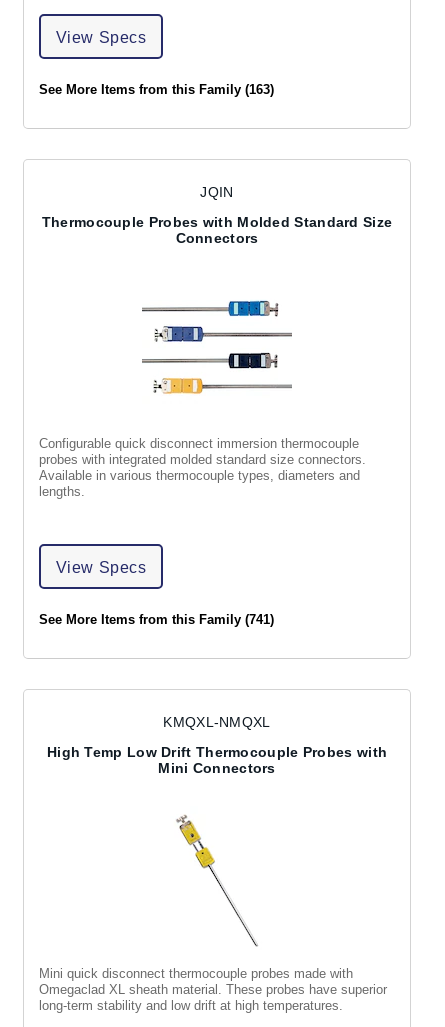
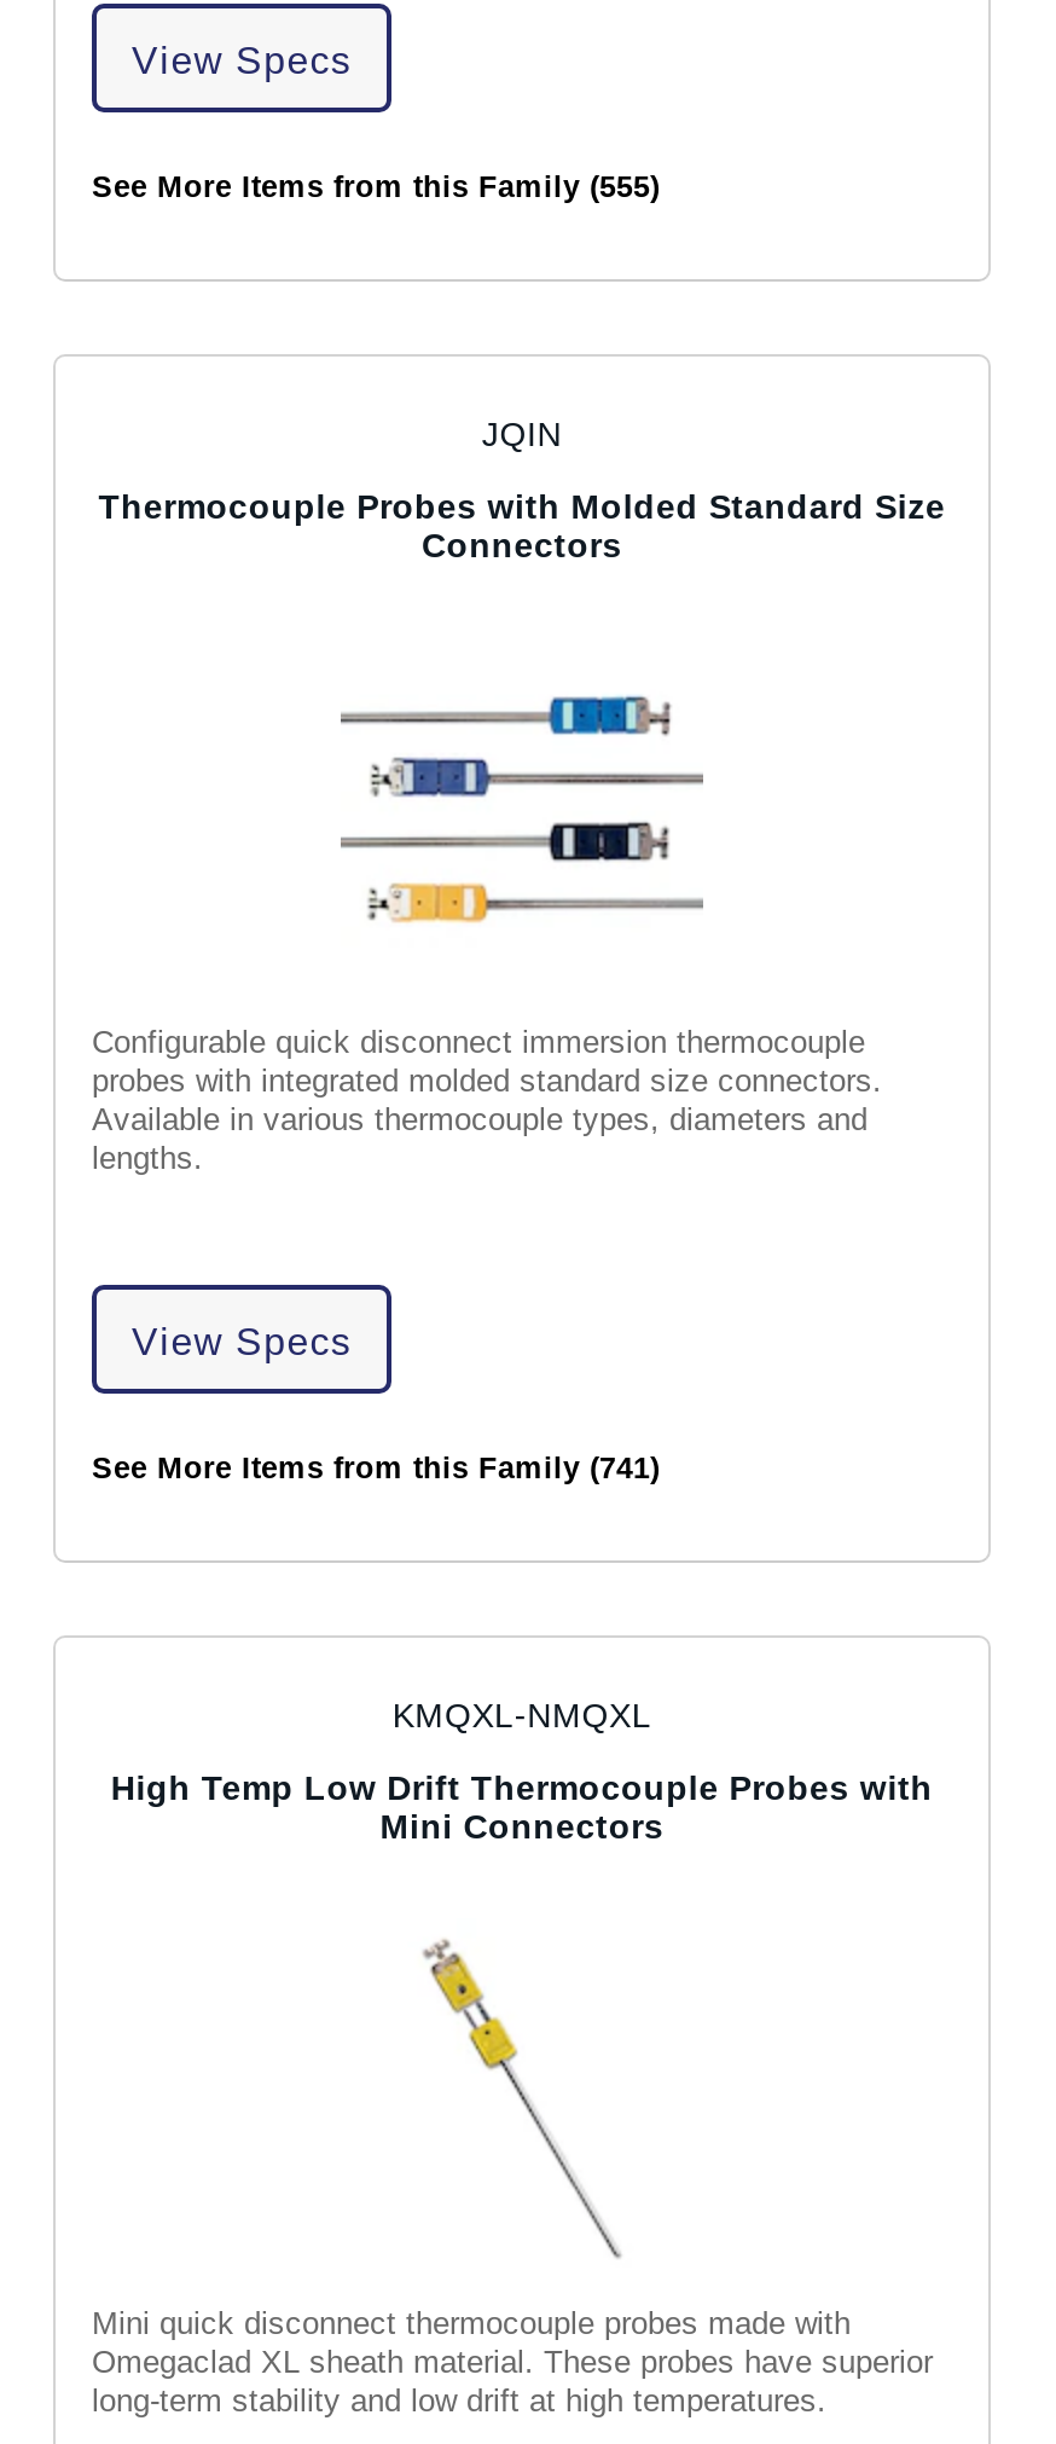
[39,83,274,97] See More Items from this Family (163) -> [92,170,660,204] See More Items from this Family (555)

